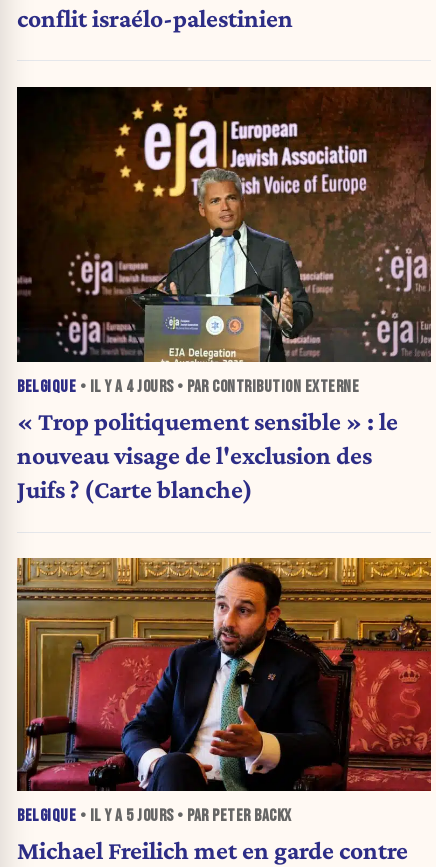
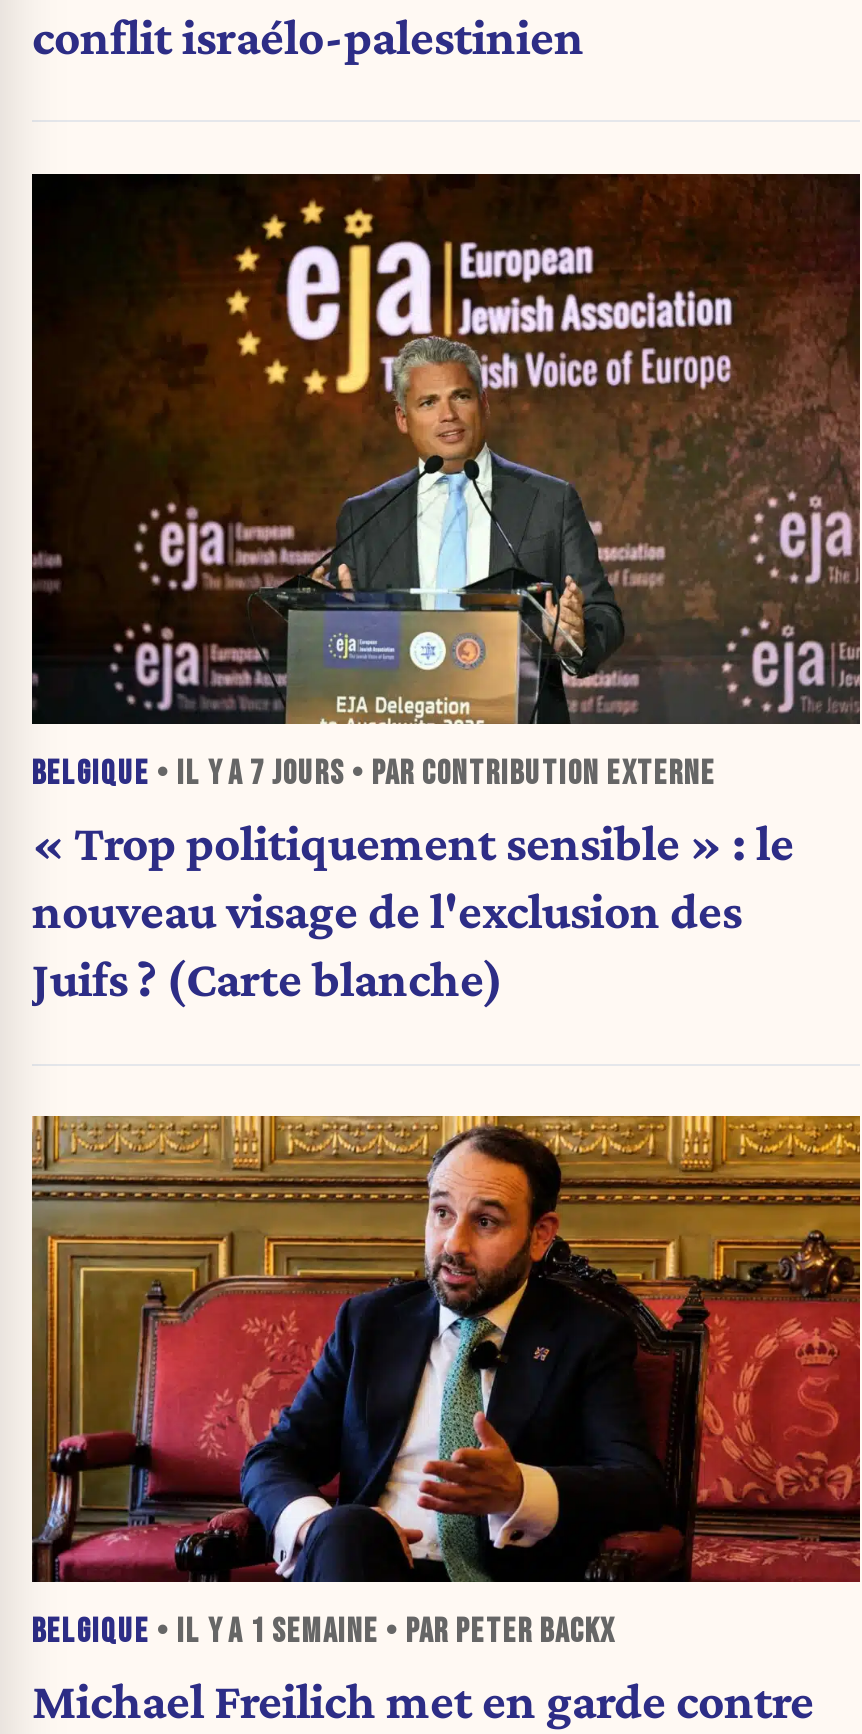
[17,377,359,397] BELGIQUE • IL Y A 4 JOURS • PAR CONTRIBUTION EXTERNE -> [32,754,716,794] BELGIQUE • IL Y A 7 JOURS • PAR CONTRIBUTION EXTERNE
[17,806,291,826] BELGIQUE • IL Y A 5 JOURS • PAR PETER BACKX -> [32,1611,615,1651] BELGIQUE • IL Y A 1 SEMAINE • PAR PETER BACKX

